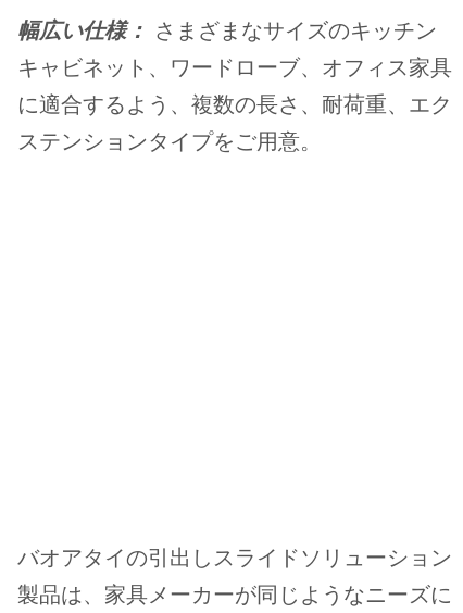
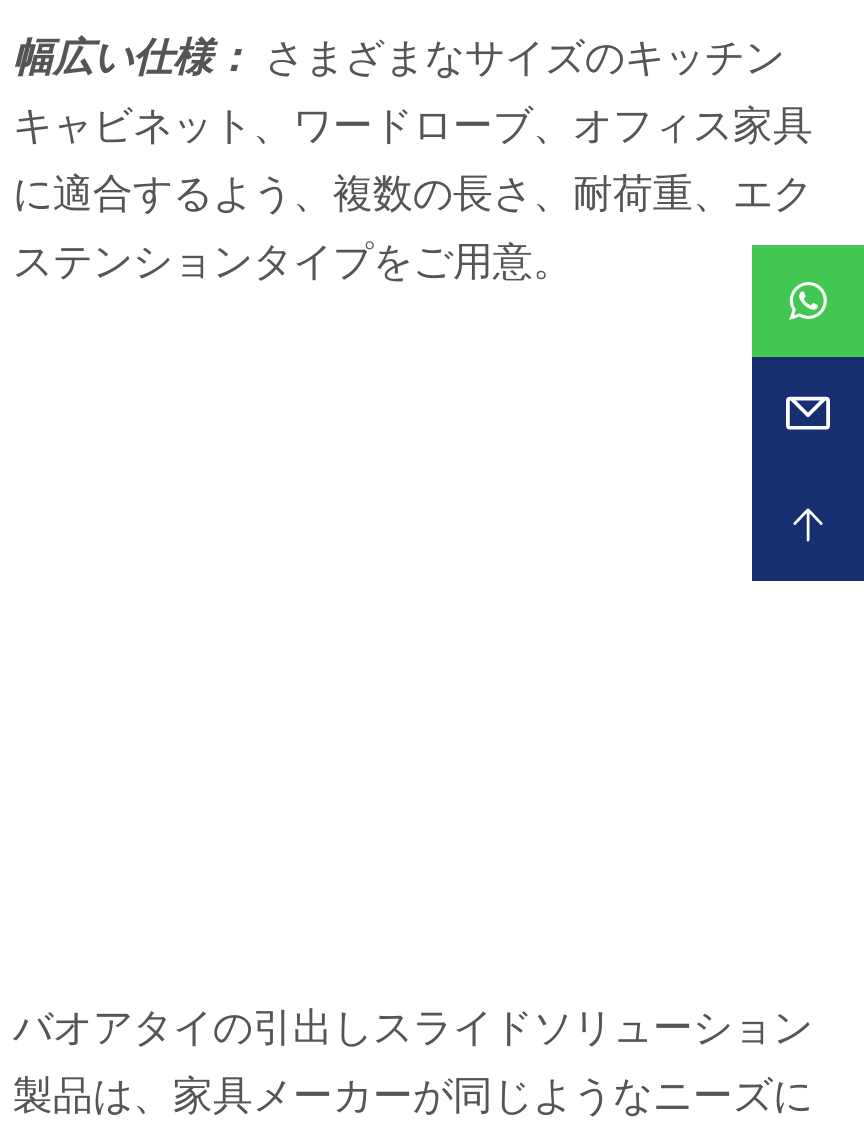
none -> [750,243,858,583] [image]

